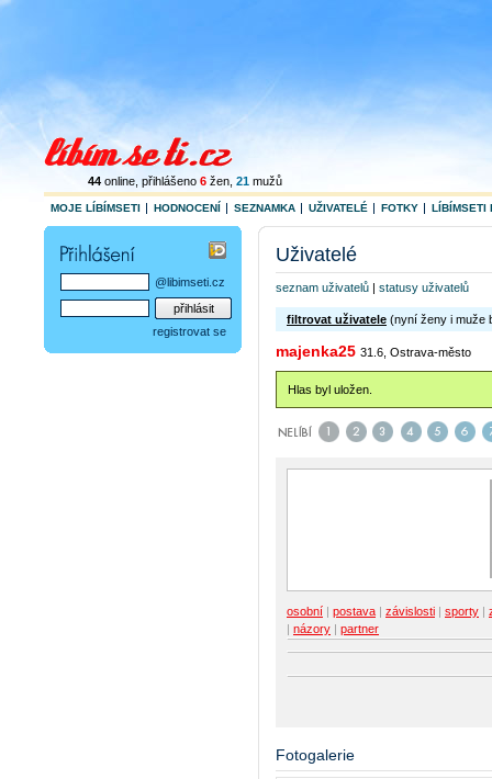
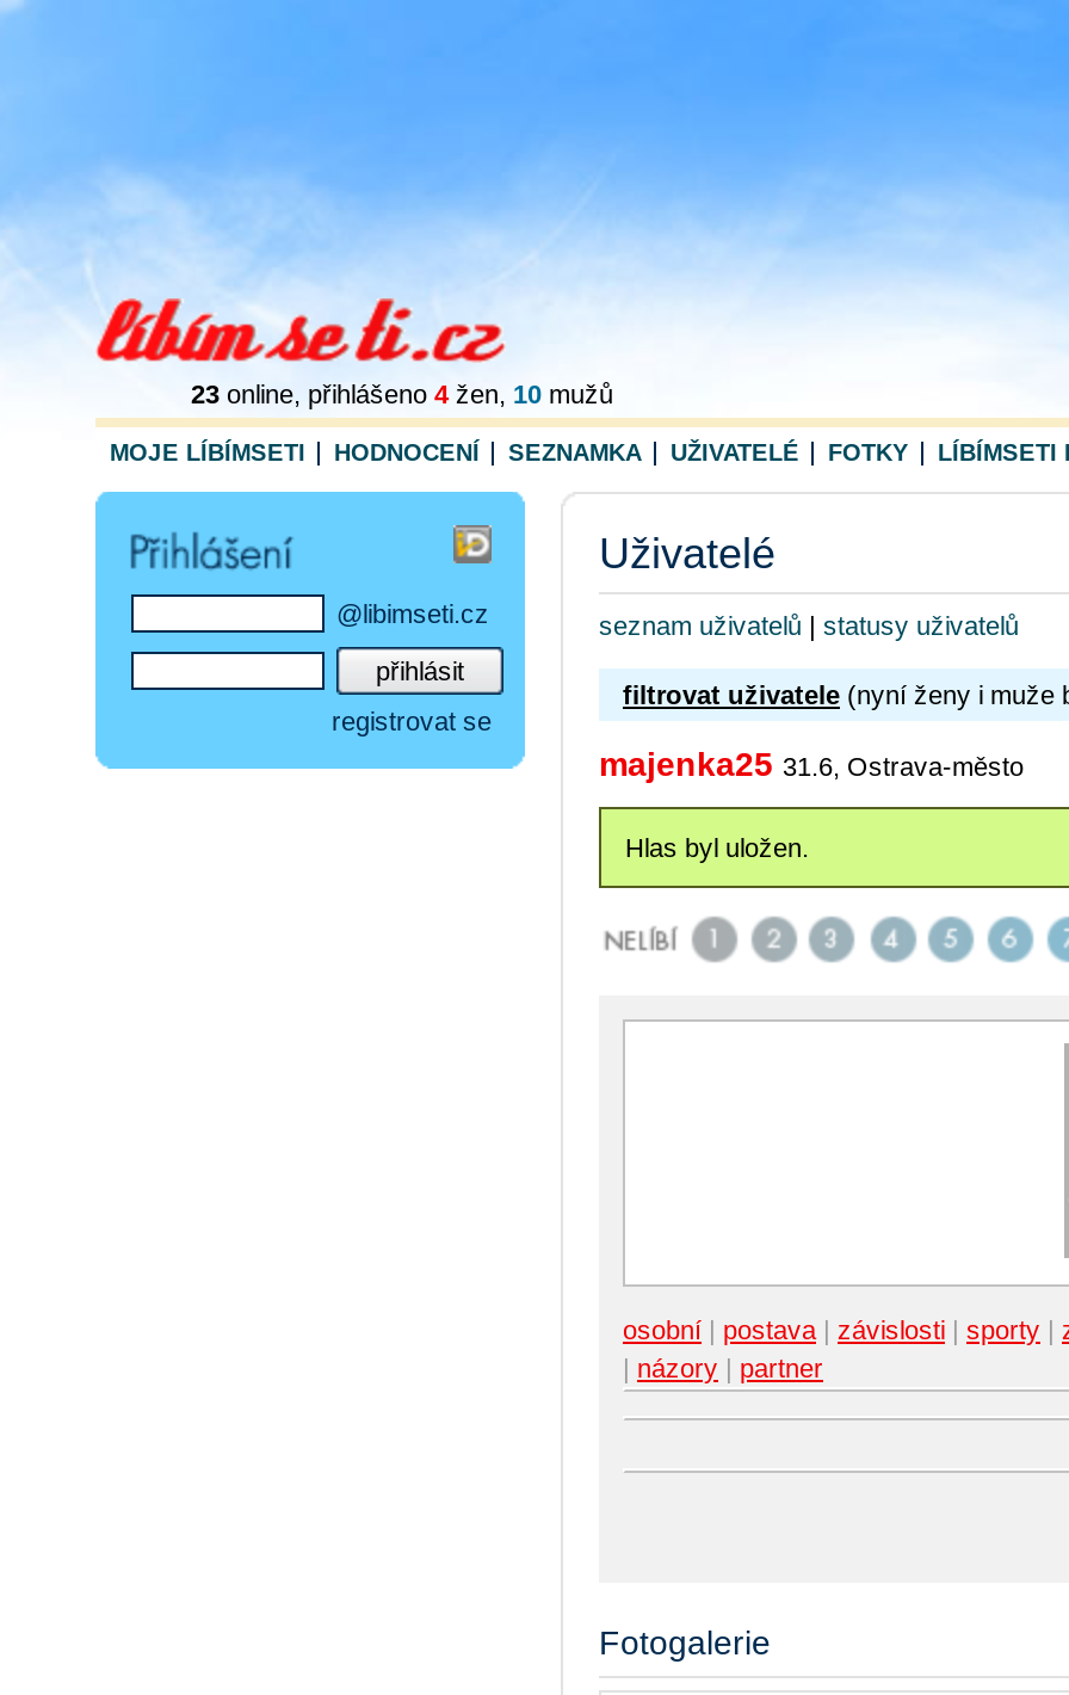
[88,174,282,188] 44 online, přihlášeno 6 žen, 21 mužů -> [191,380,613,408] 23 online, přihlášeno 4 žen, 10 mužů

